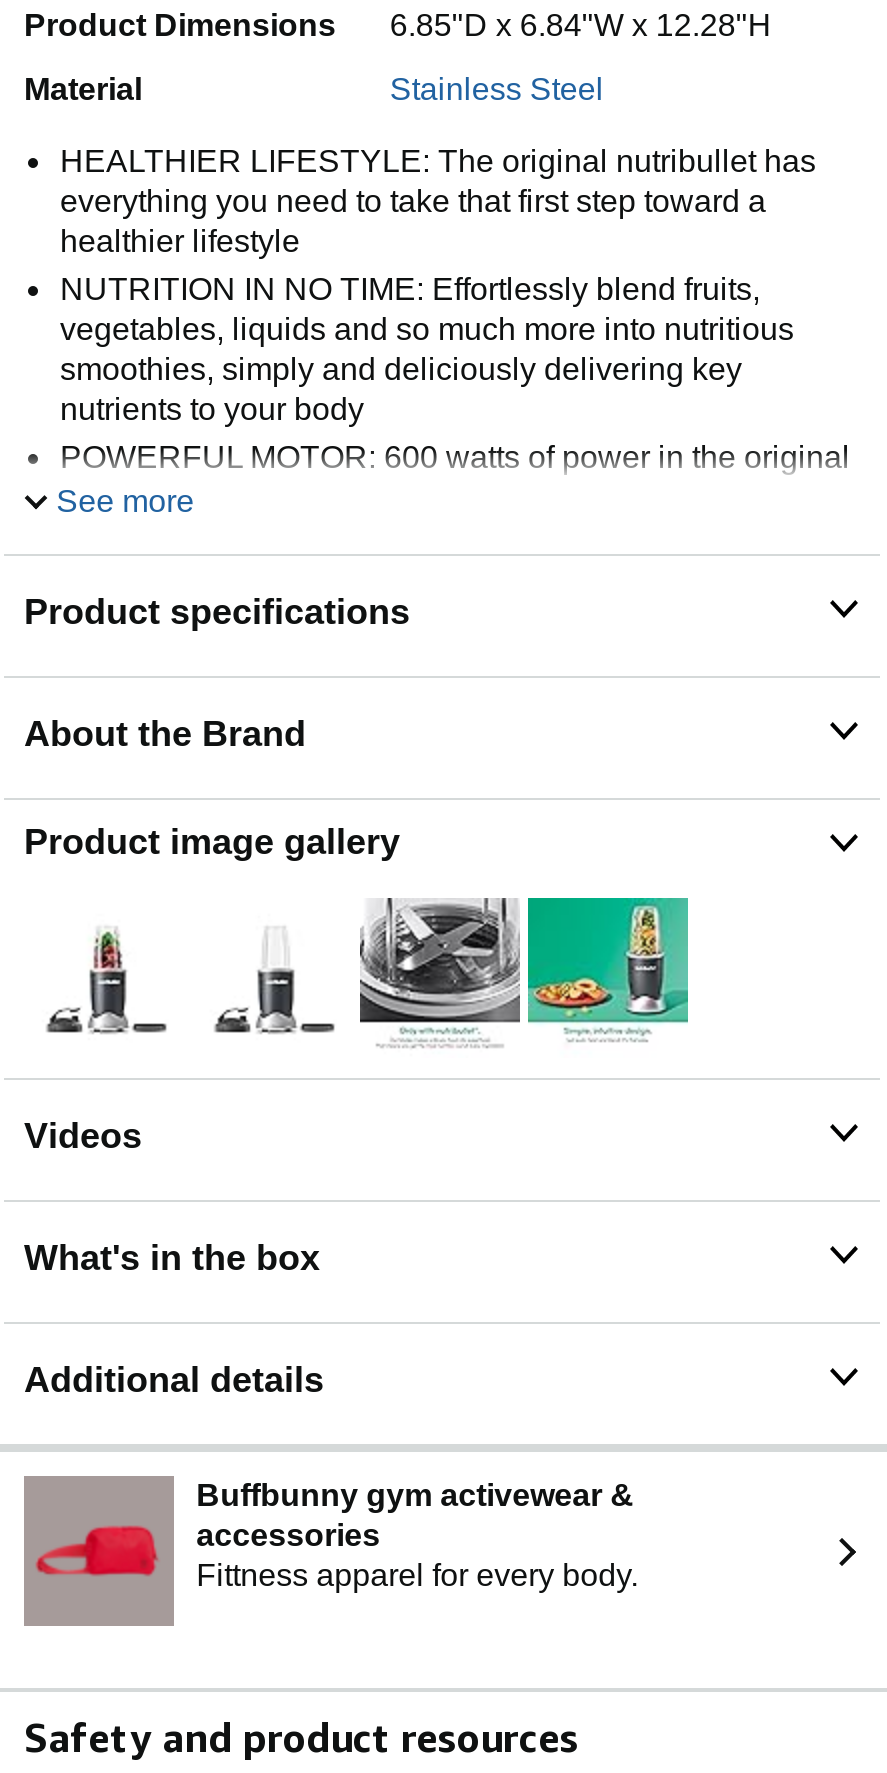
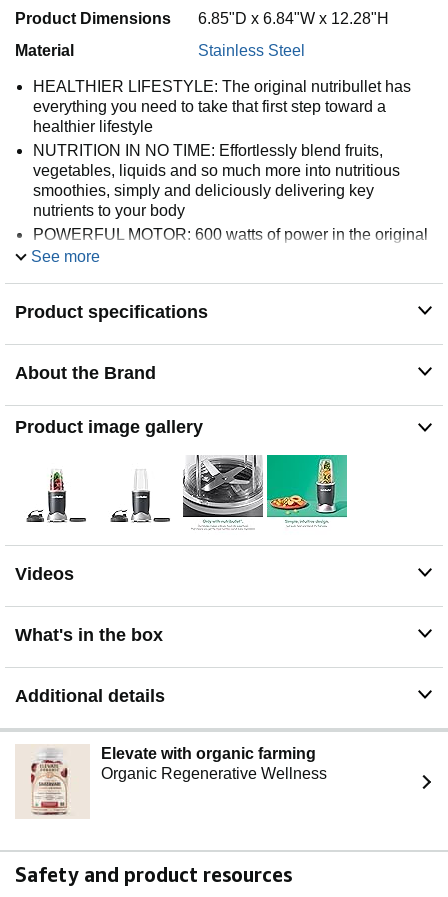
[24,1476,638,1626] [image] | Buffbunny gym activewear & | accessories | Fittness apparel for every body. -> [16,745,327,818] [image] | Elevate with organic farming | Organic Regenerative Wellness

